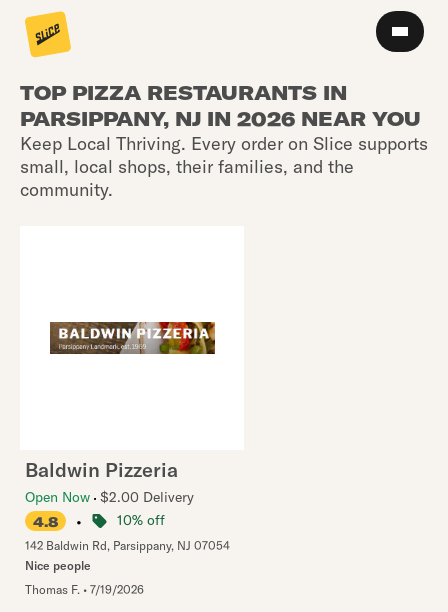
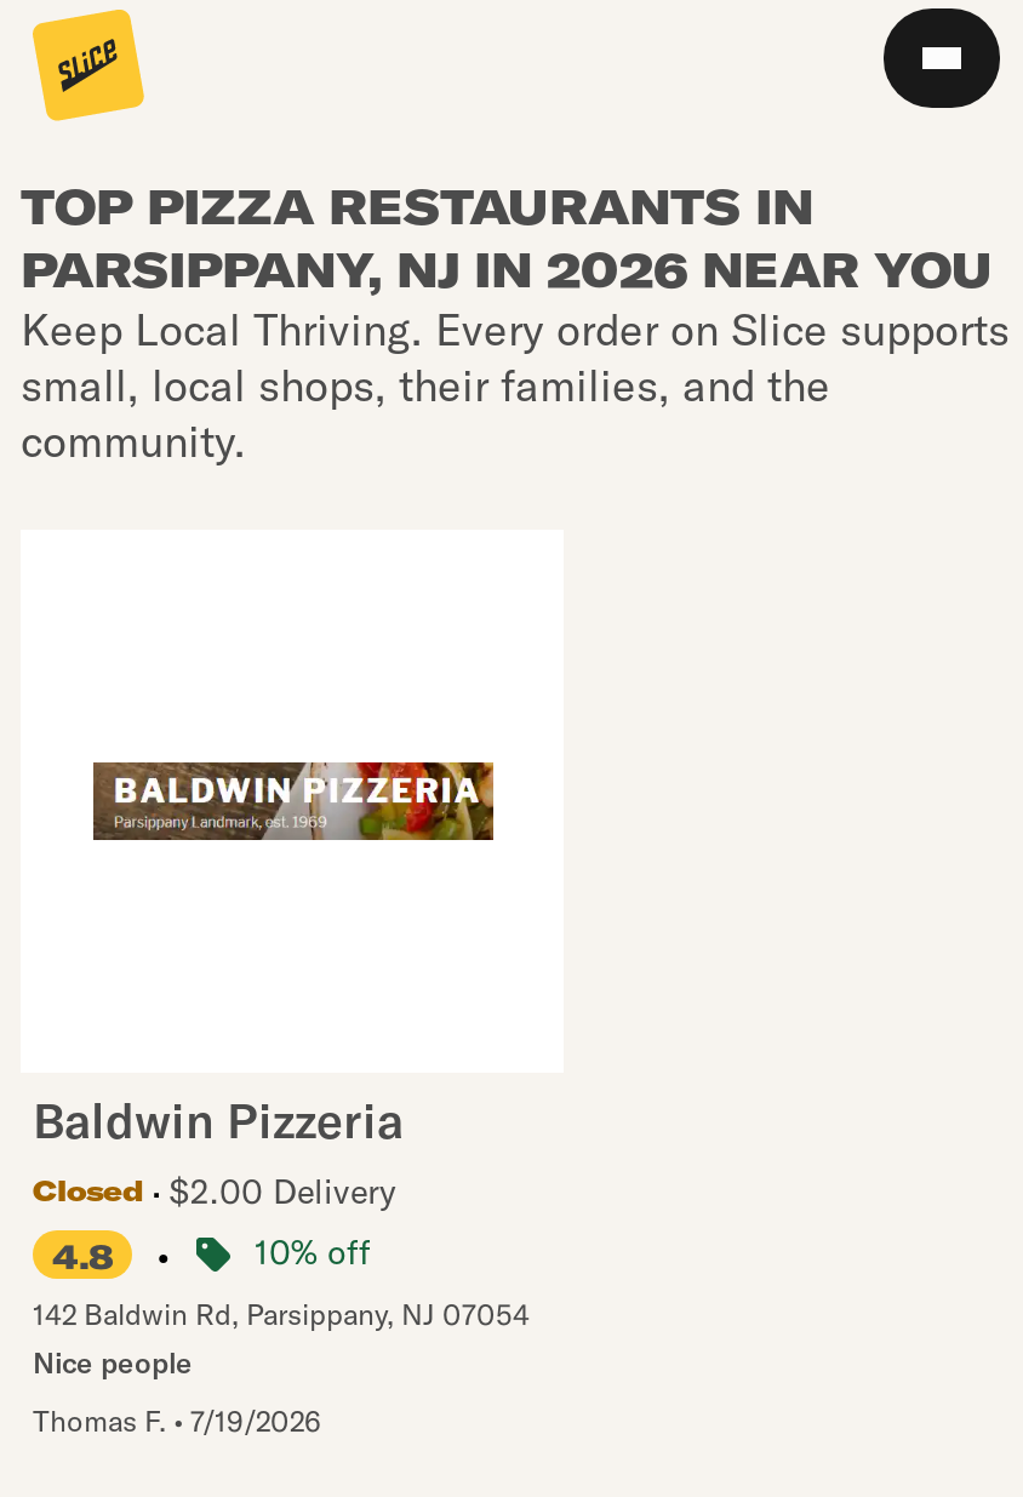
[25,488,194,506] Open Now $2.00 Delivery -> [33,1170,396,1213] Closed | $2.00 Delivery

